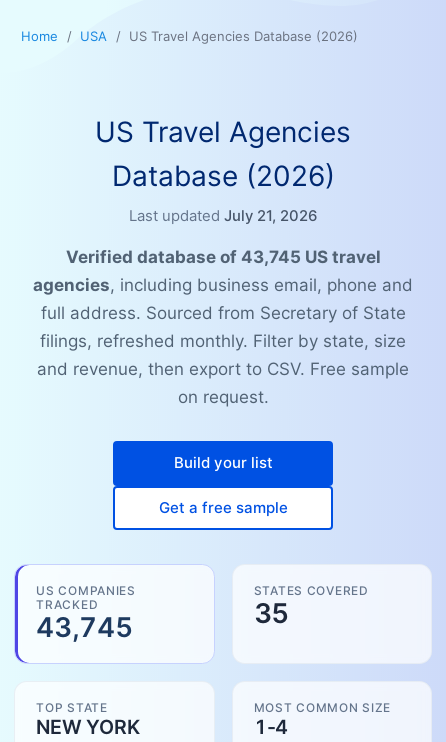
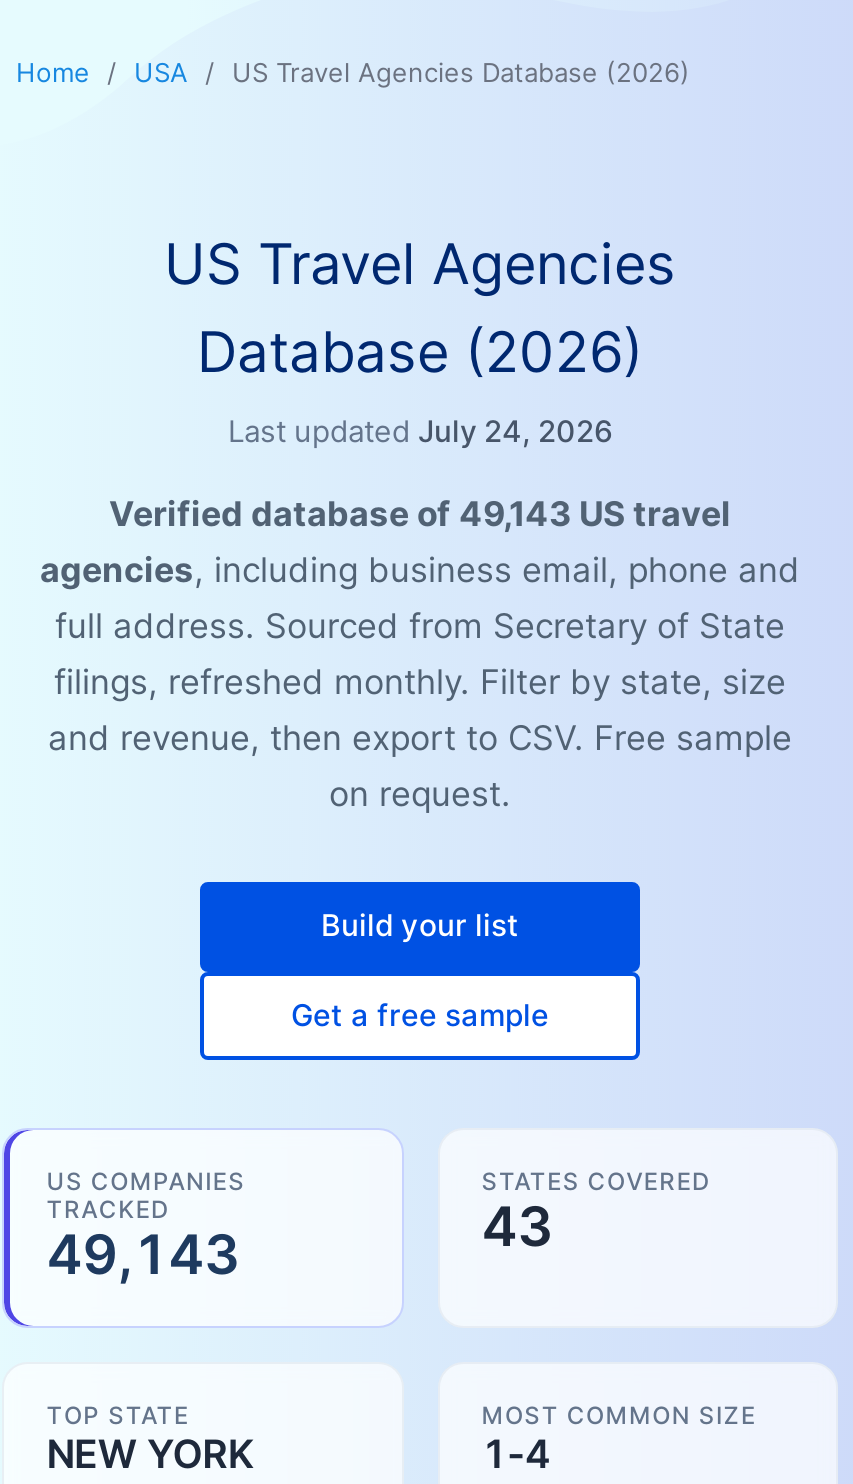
[129,207,317,225] Last updated July 21, 2026 -> [228,415,612,451] Last updated July 24, 2026
[65,247,380,267] Verified database of 43,745 US travel -> [109,494,731,534] Verified database of 49,143 US travel
[254,597,289,630] 35 -> [482,1194,552,1260] 43
[36,611,133,644] 43,745 -> [46,1222,239,1288] 49,143

